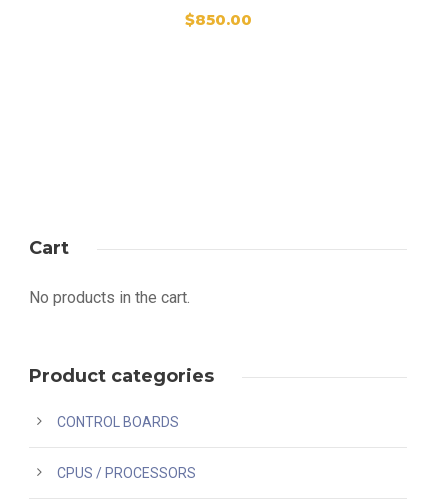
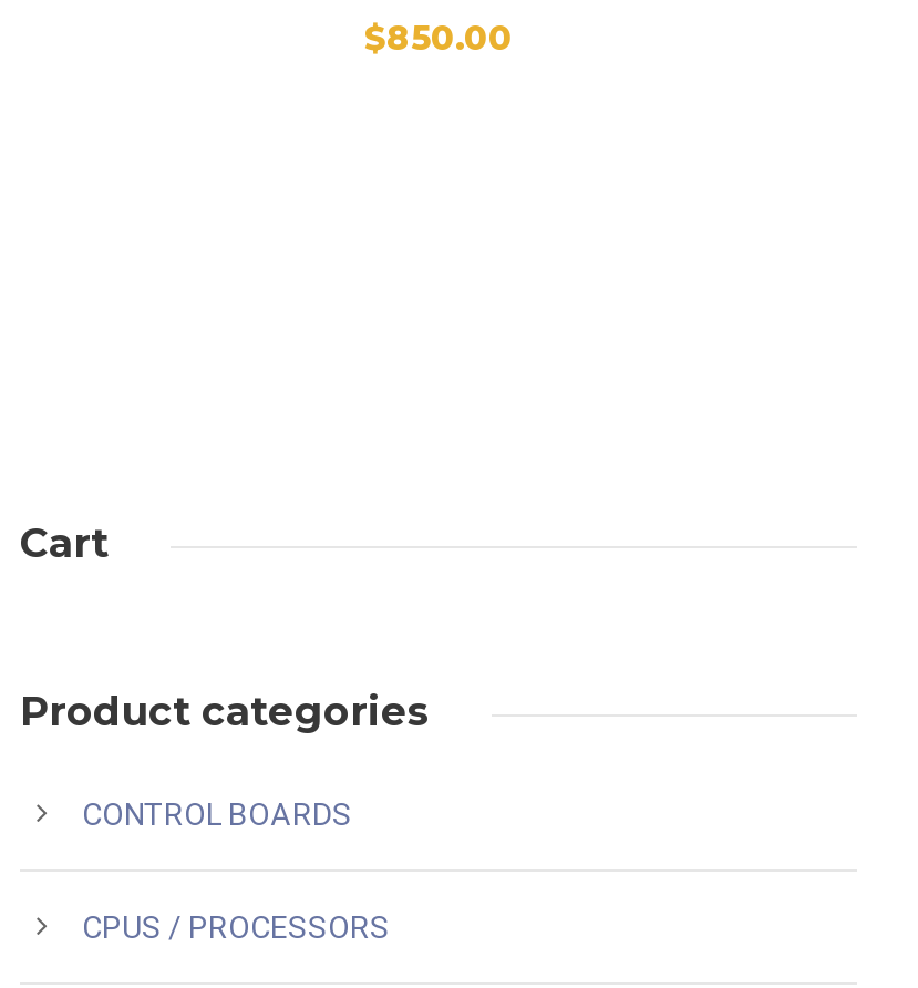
[29,288,190,307] No products in the cart. -> none

